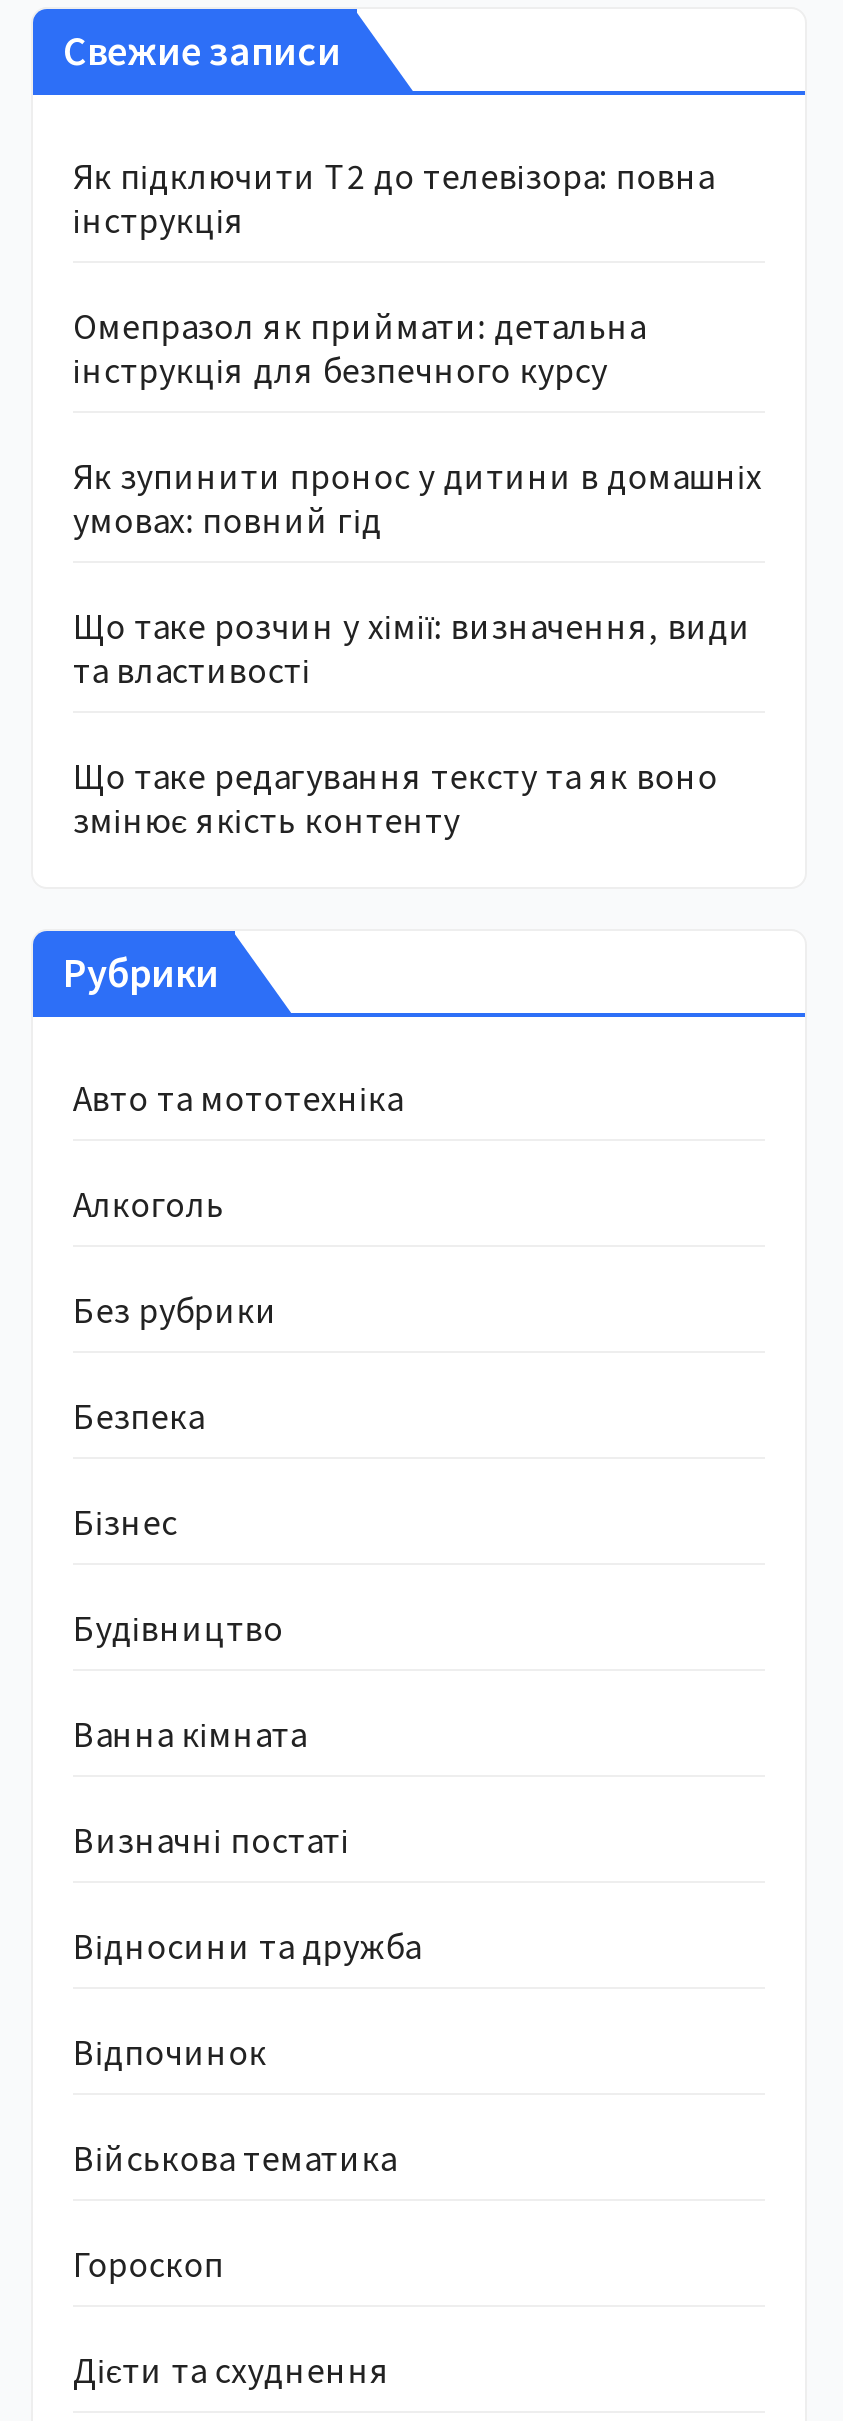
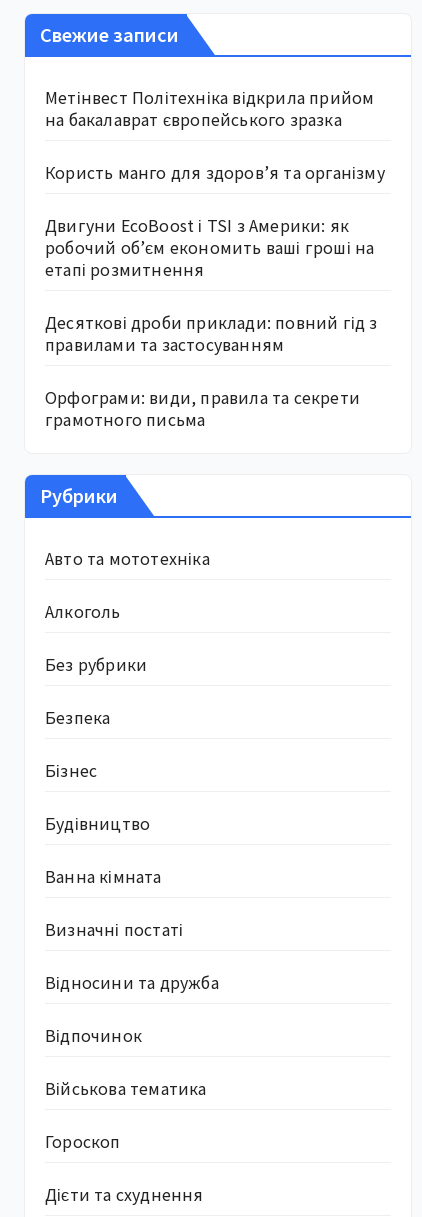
[73,152,714,244] Як підключити Т2 до телевізора: повна | інструкція -> [45,85,374,131] Метінвест Політехніка відкрила прийом | на бакалаврат європейського зразка
[73,302,645,394] Омепразол як приймати: детальна | інструкція для безпечного курсу -> [45,160,385,184] Користь манго для здоров’я та організму
[73,452,762,544] Як зупинити пронос у дитини в домашніх | умовах: повний гід -> [45,213,374,281] Двигуни EcoBoost і TSI з Америки: як | робочий об’єм економить ваші гроші на | етапі розмитнення
[73,602,751,694] Що таке розчин у хімії: визначення, види | та властивості -> [45,310,378,356] Десяткові дроби приклади: повний гід з | правилами та застосуванням
[73,752,718,844] Що таке редагування тексту та як воно | змінює якість контенту -> [45,385,360,431] Орфограми: види, правила та секрети | грамотного письма

